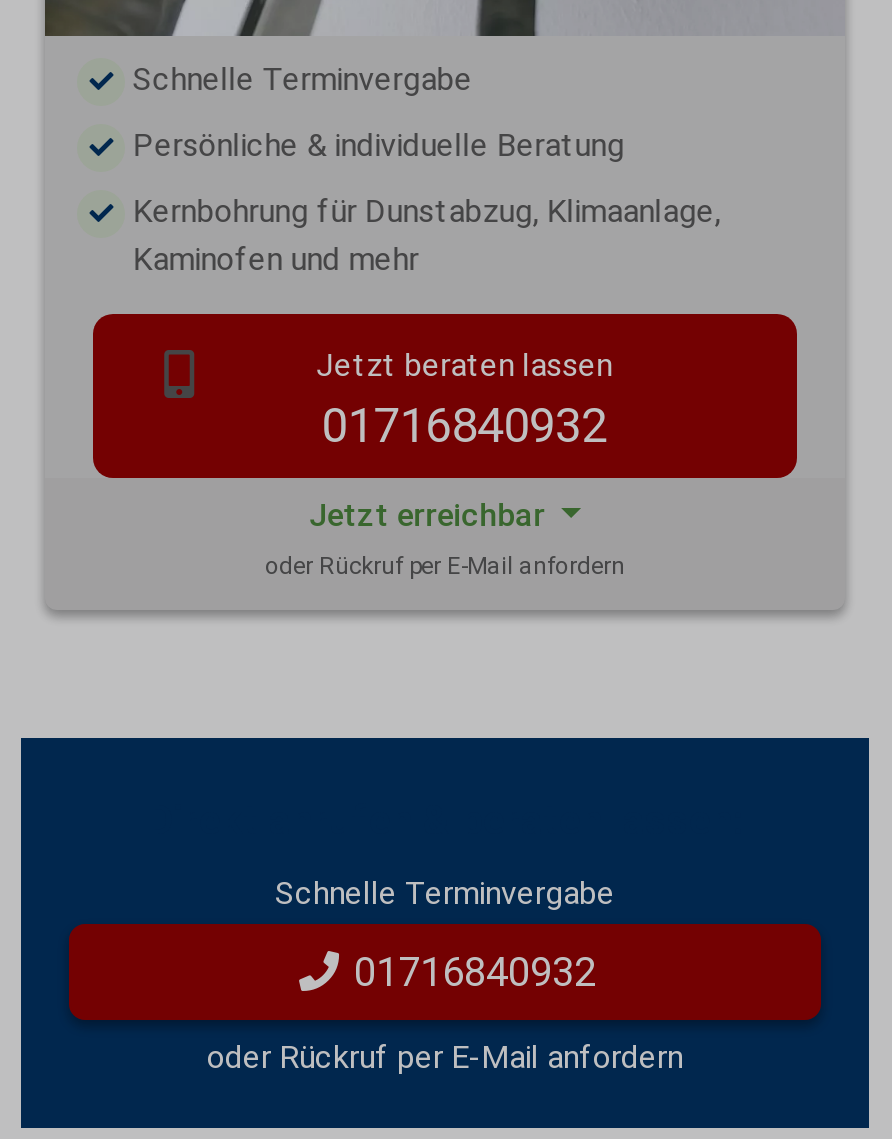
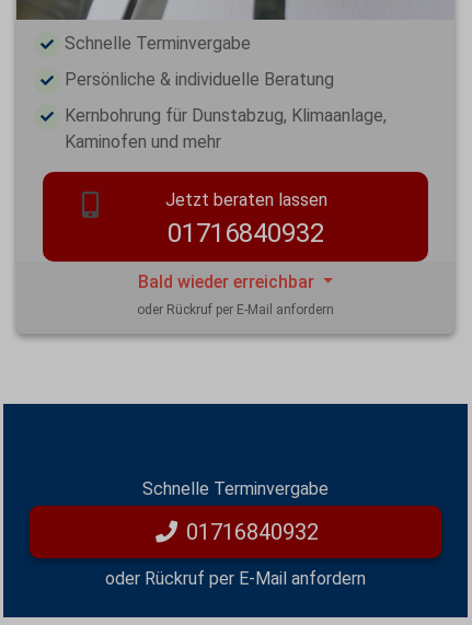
[309,495,553,533] Jetzt erreichbar -> [138,271,318,292] Bald wieder erreichbar

